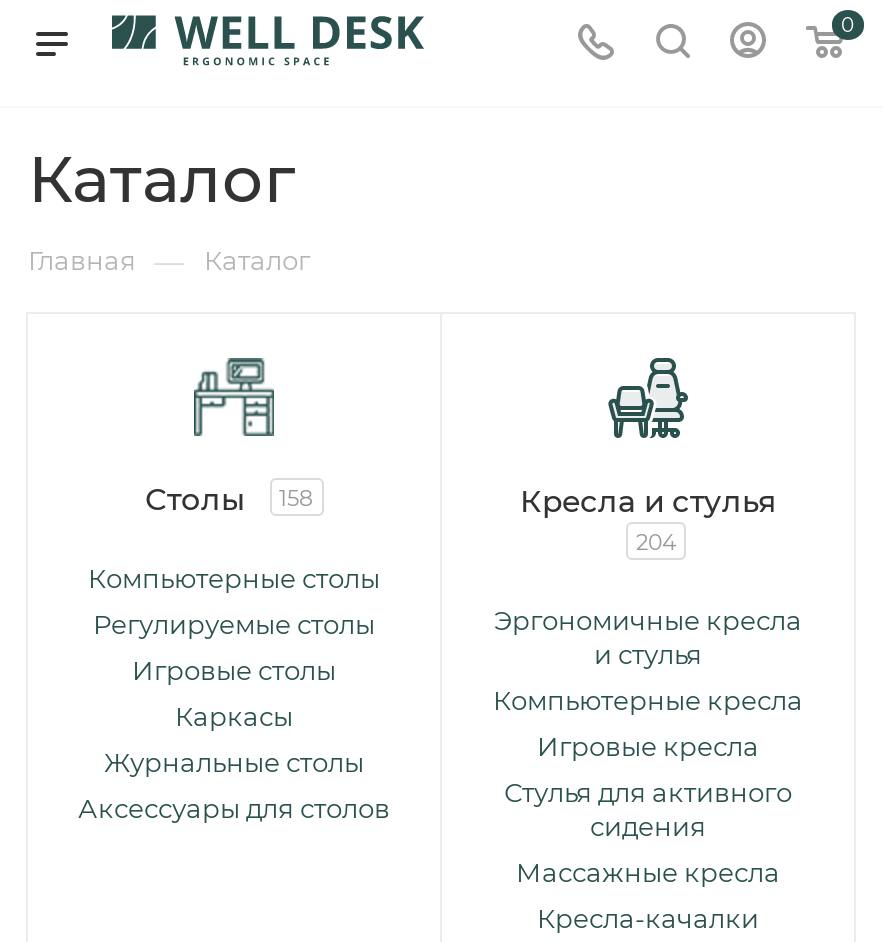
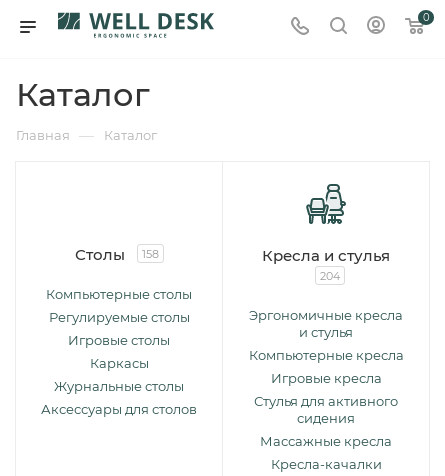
[192,356,276,438] [image] -> none

